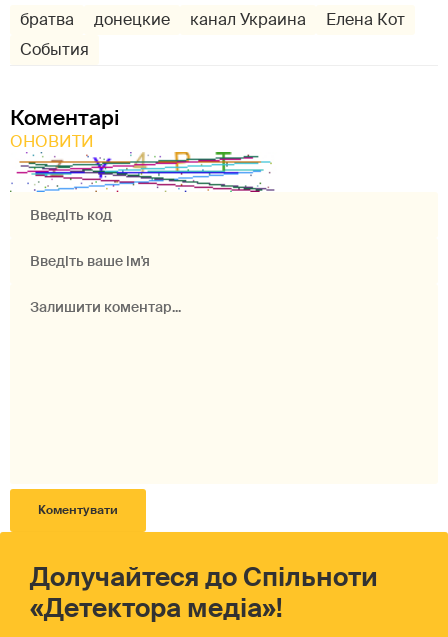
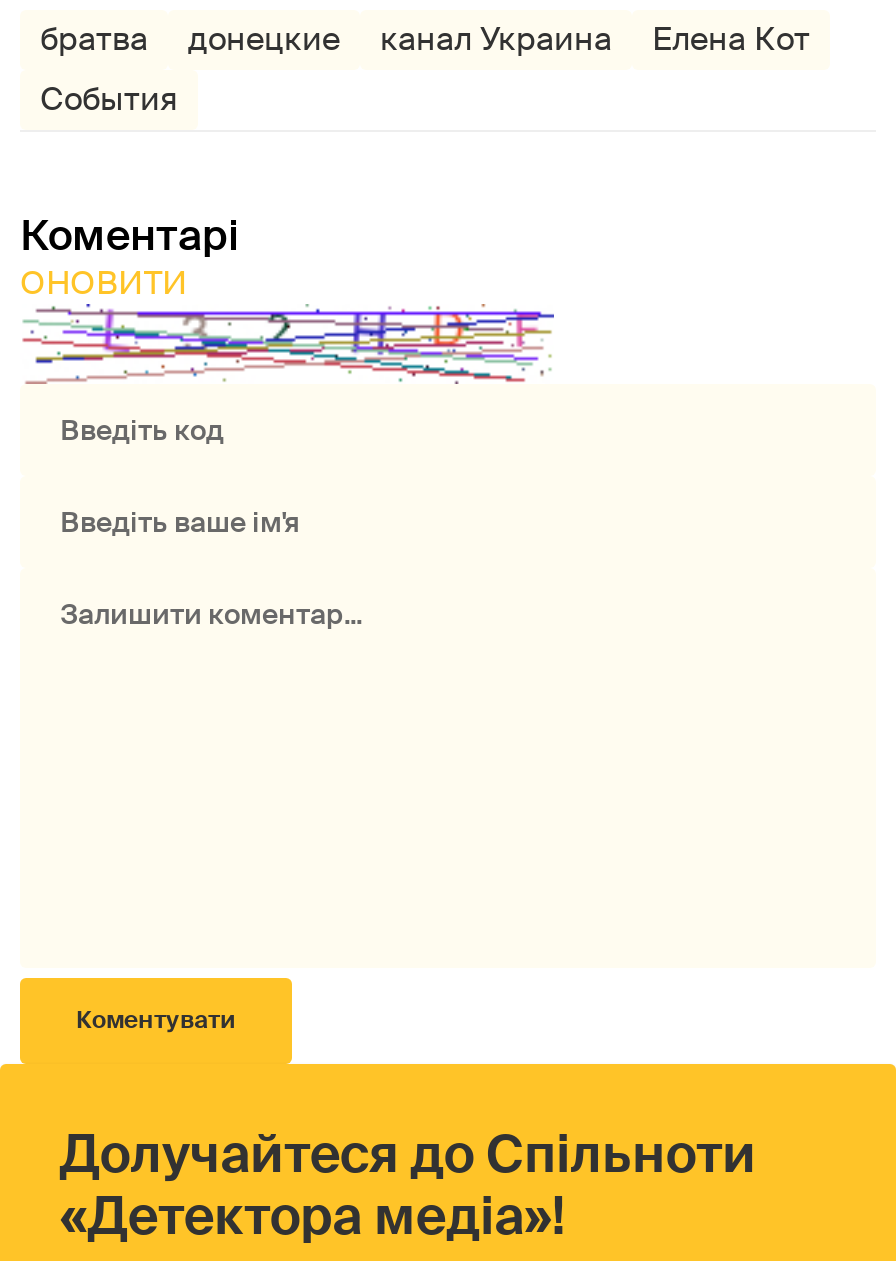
[10,151,276,193] [image] -> [22,304,556,386] [image]

